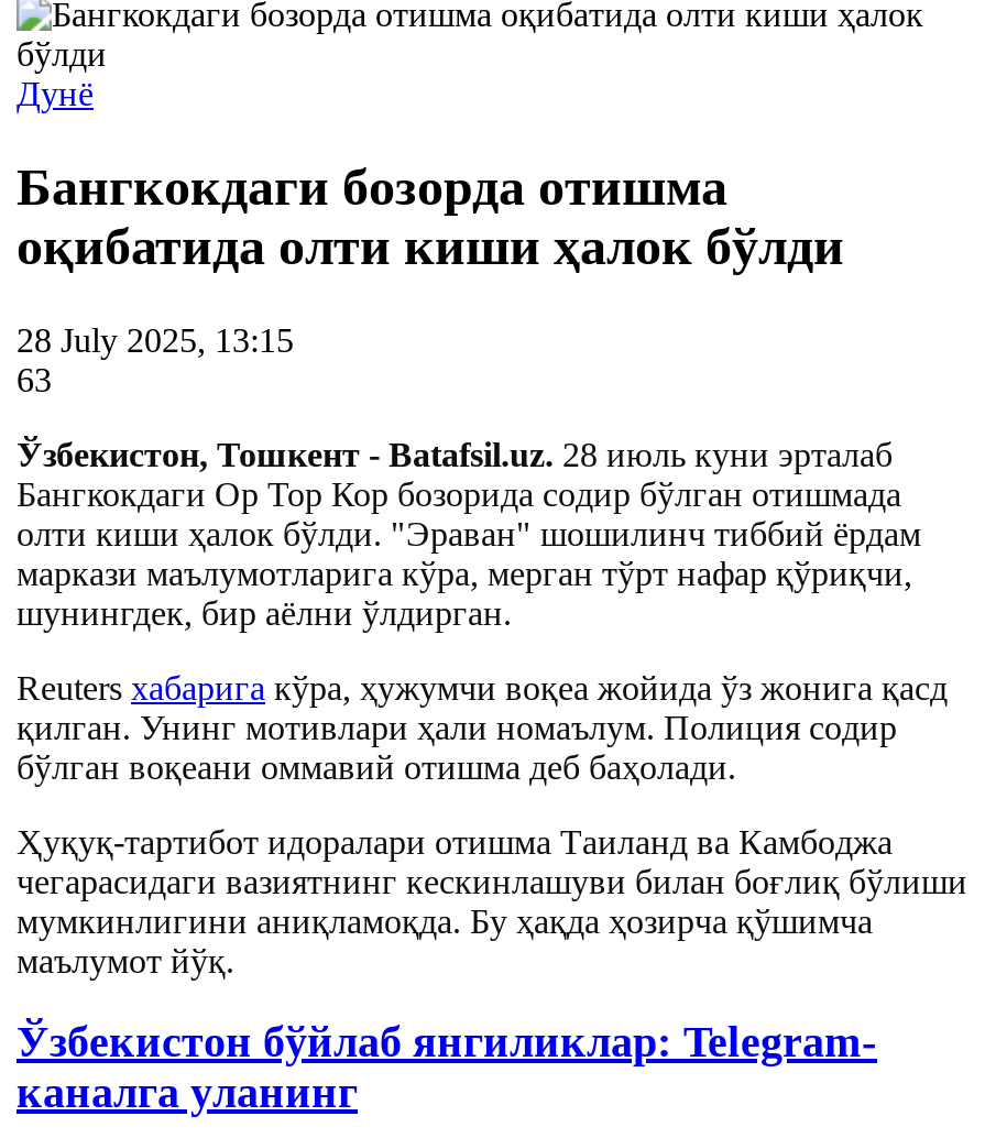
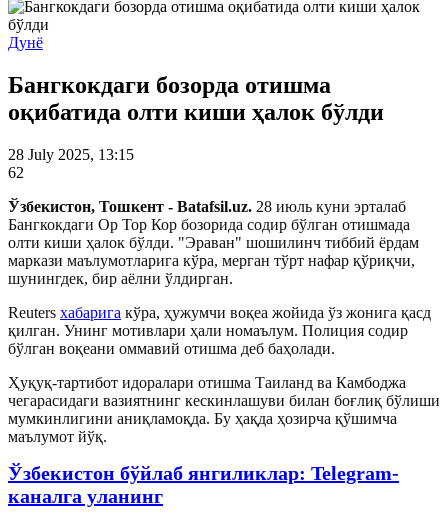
[17,361,52,398] 63 -> [8,164,24,181] 62

